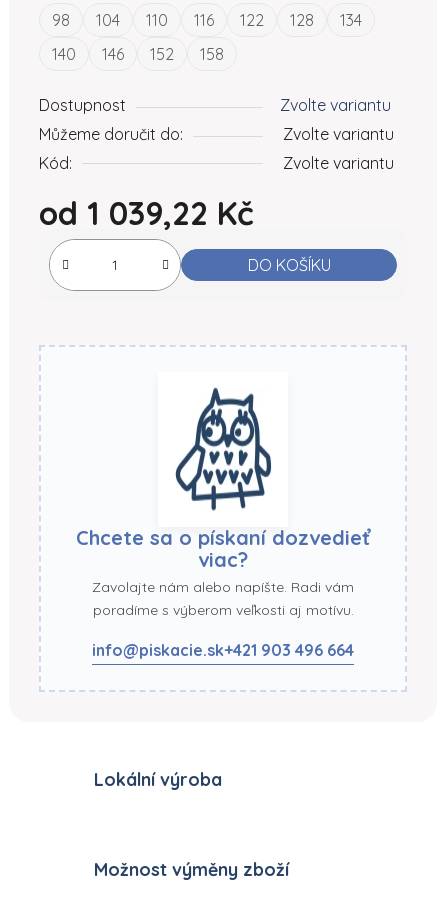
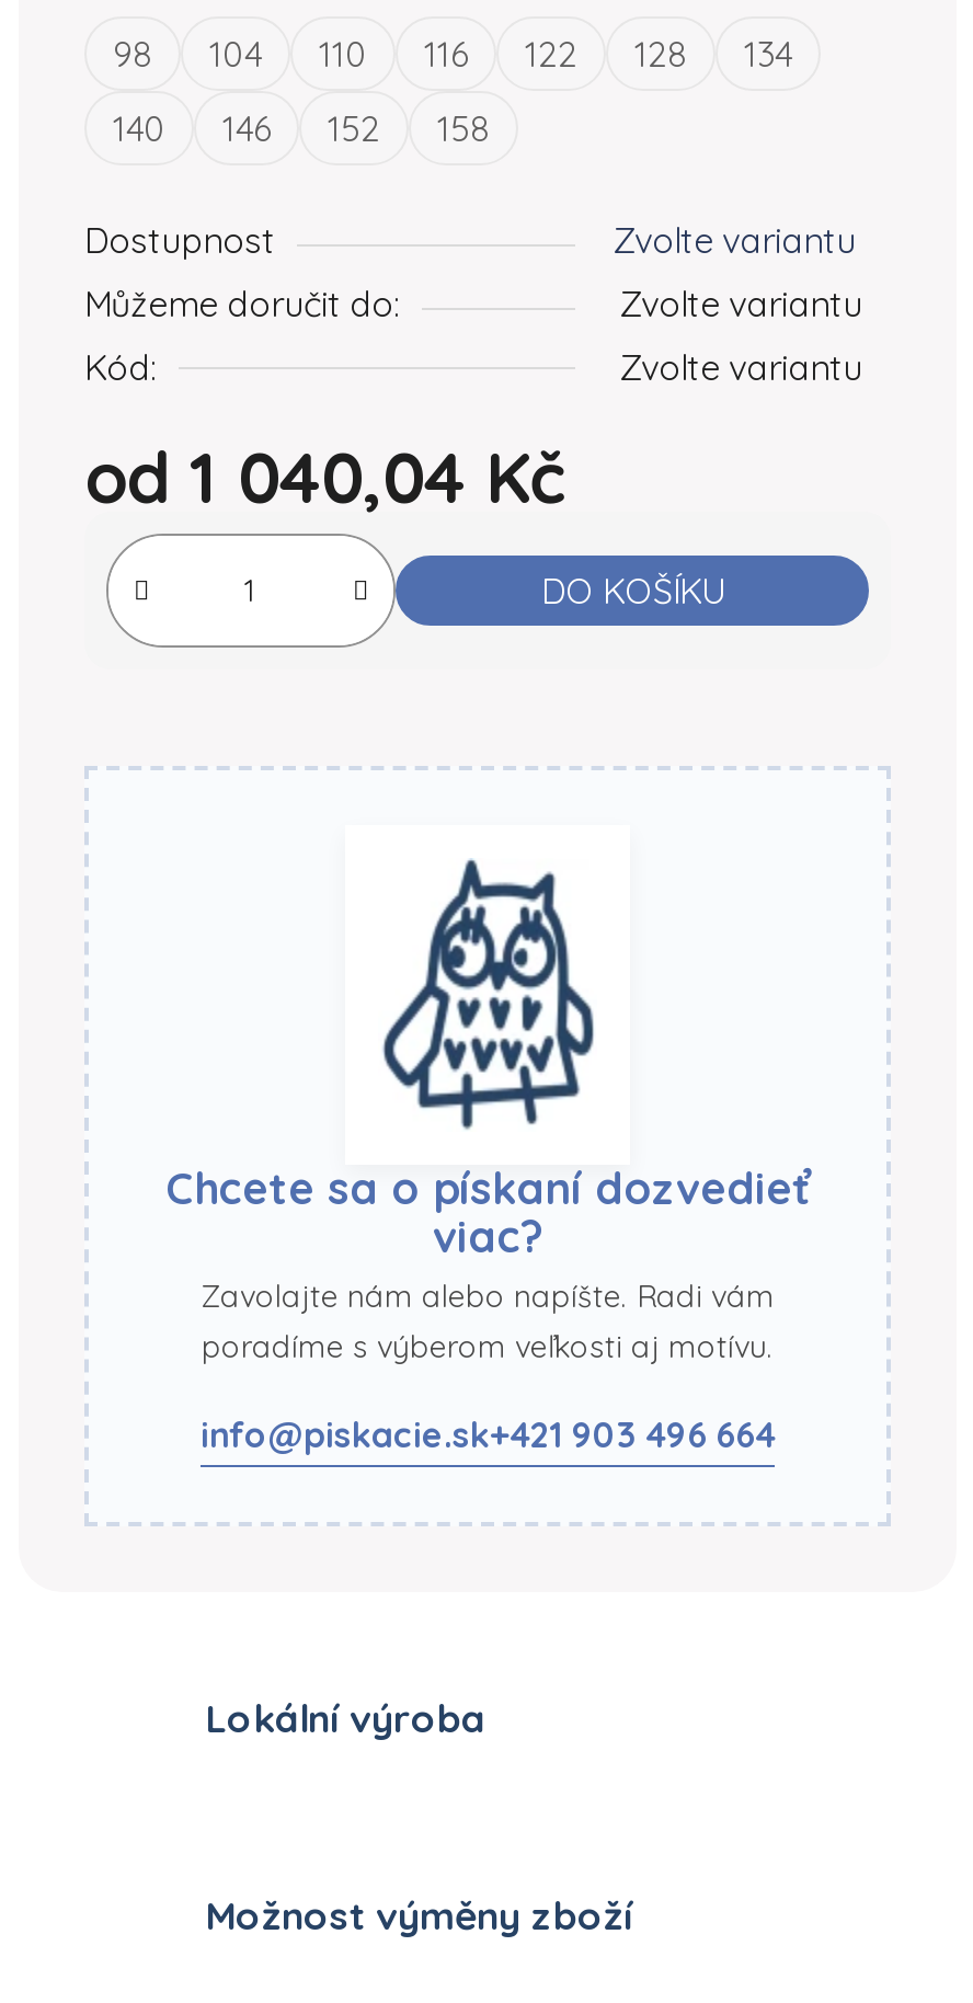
[39,193,254,233] od 1 039,22 Kč -> [84,433,566,520] od 1 040,04 Kč

